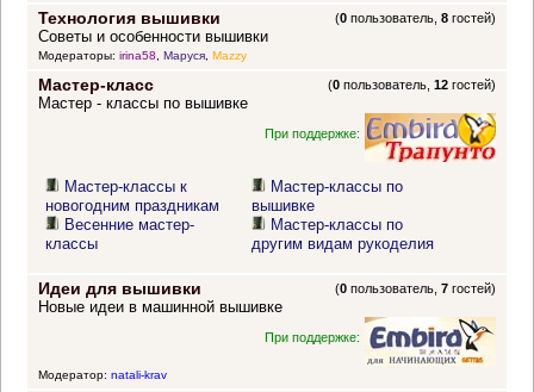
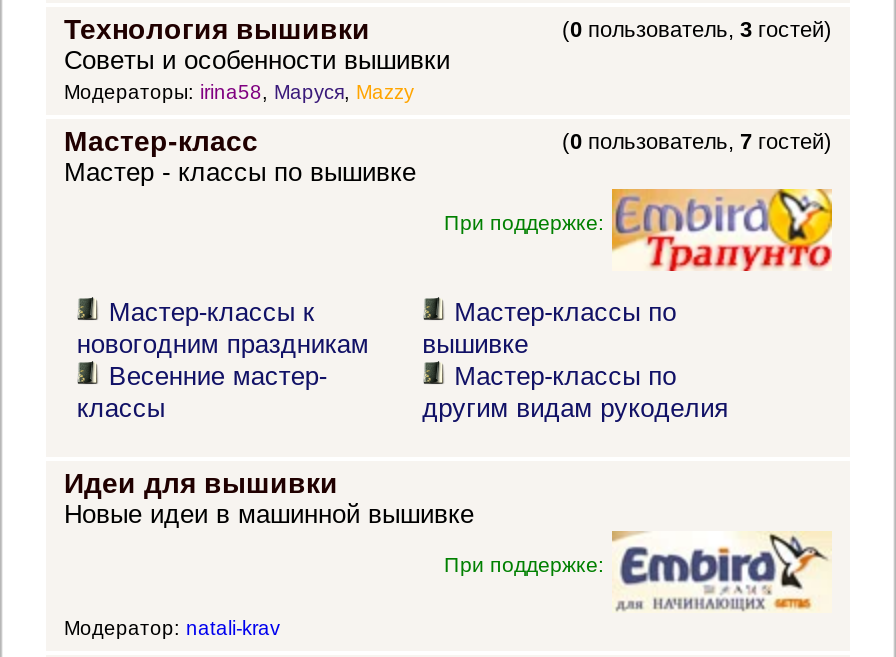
[335,11,496,25] (0 пользователь, 8 гостей) -> [562,18,832,42] (0 пользователь, 3 гостей)
[328,78,496,92] (0 пользователь, 12 гостей) -> none
moved [335,282,496,296] -> [562,130,832,154]: (0 пользователь, 7 гостей)

